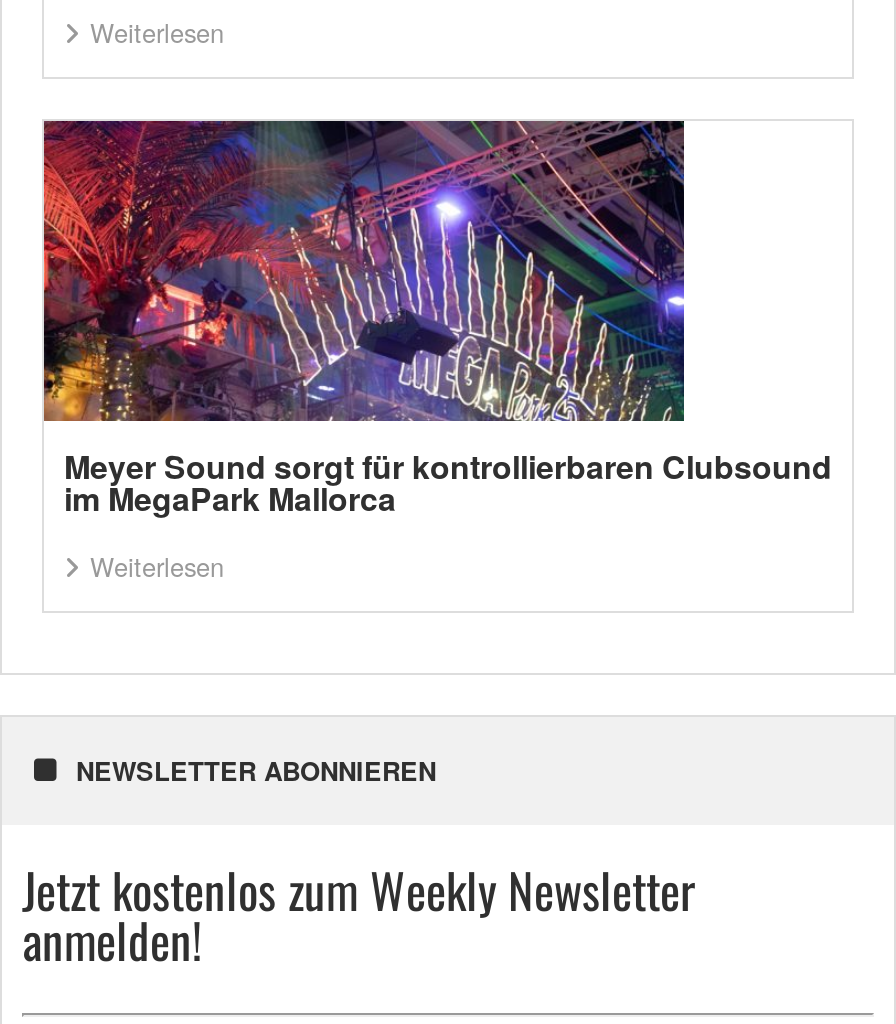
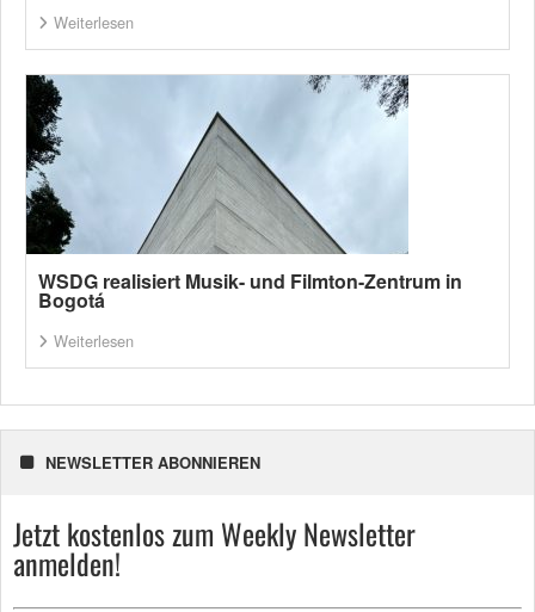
[42,119,832,521] [image] | Meyer Sound sorgt für kontrollierbaren Clubsound | im MegaPark Mallorca -> [25,74,462,314] [image] | WSDG realisiert Musik- und Filmton-Zentrum in | Bogotá

